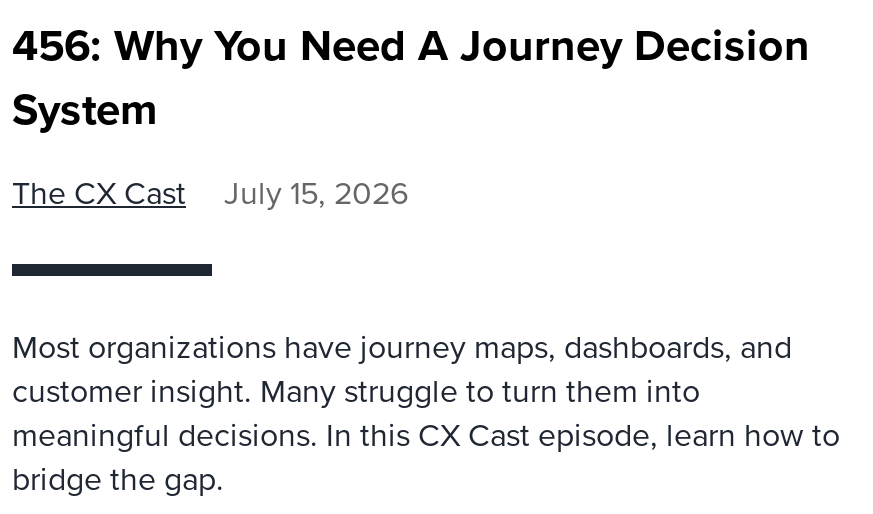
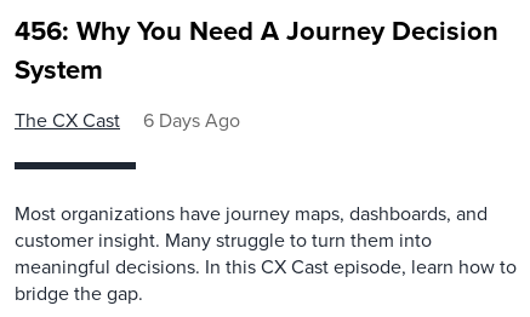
[12,170,408,216] The CX Cast July 15, 2026 -> [15,107,240,133] The CX Cast 6 Days Ago

